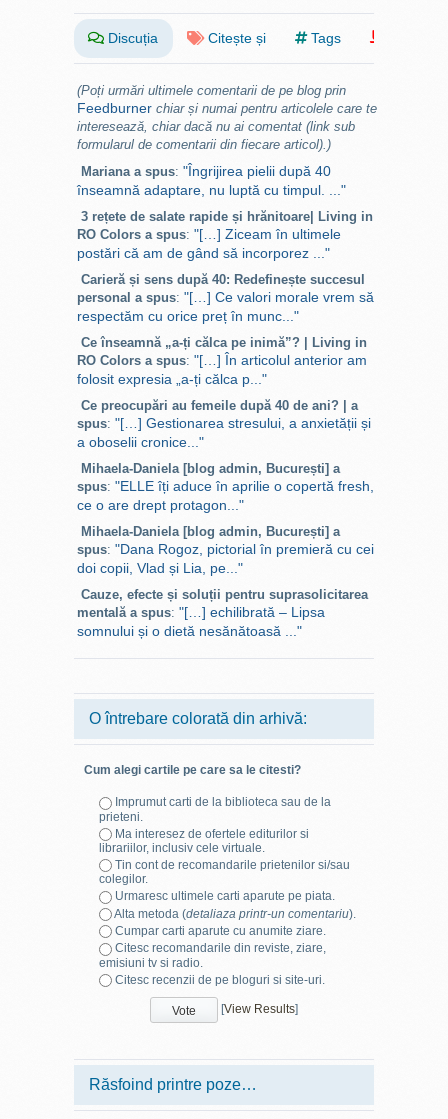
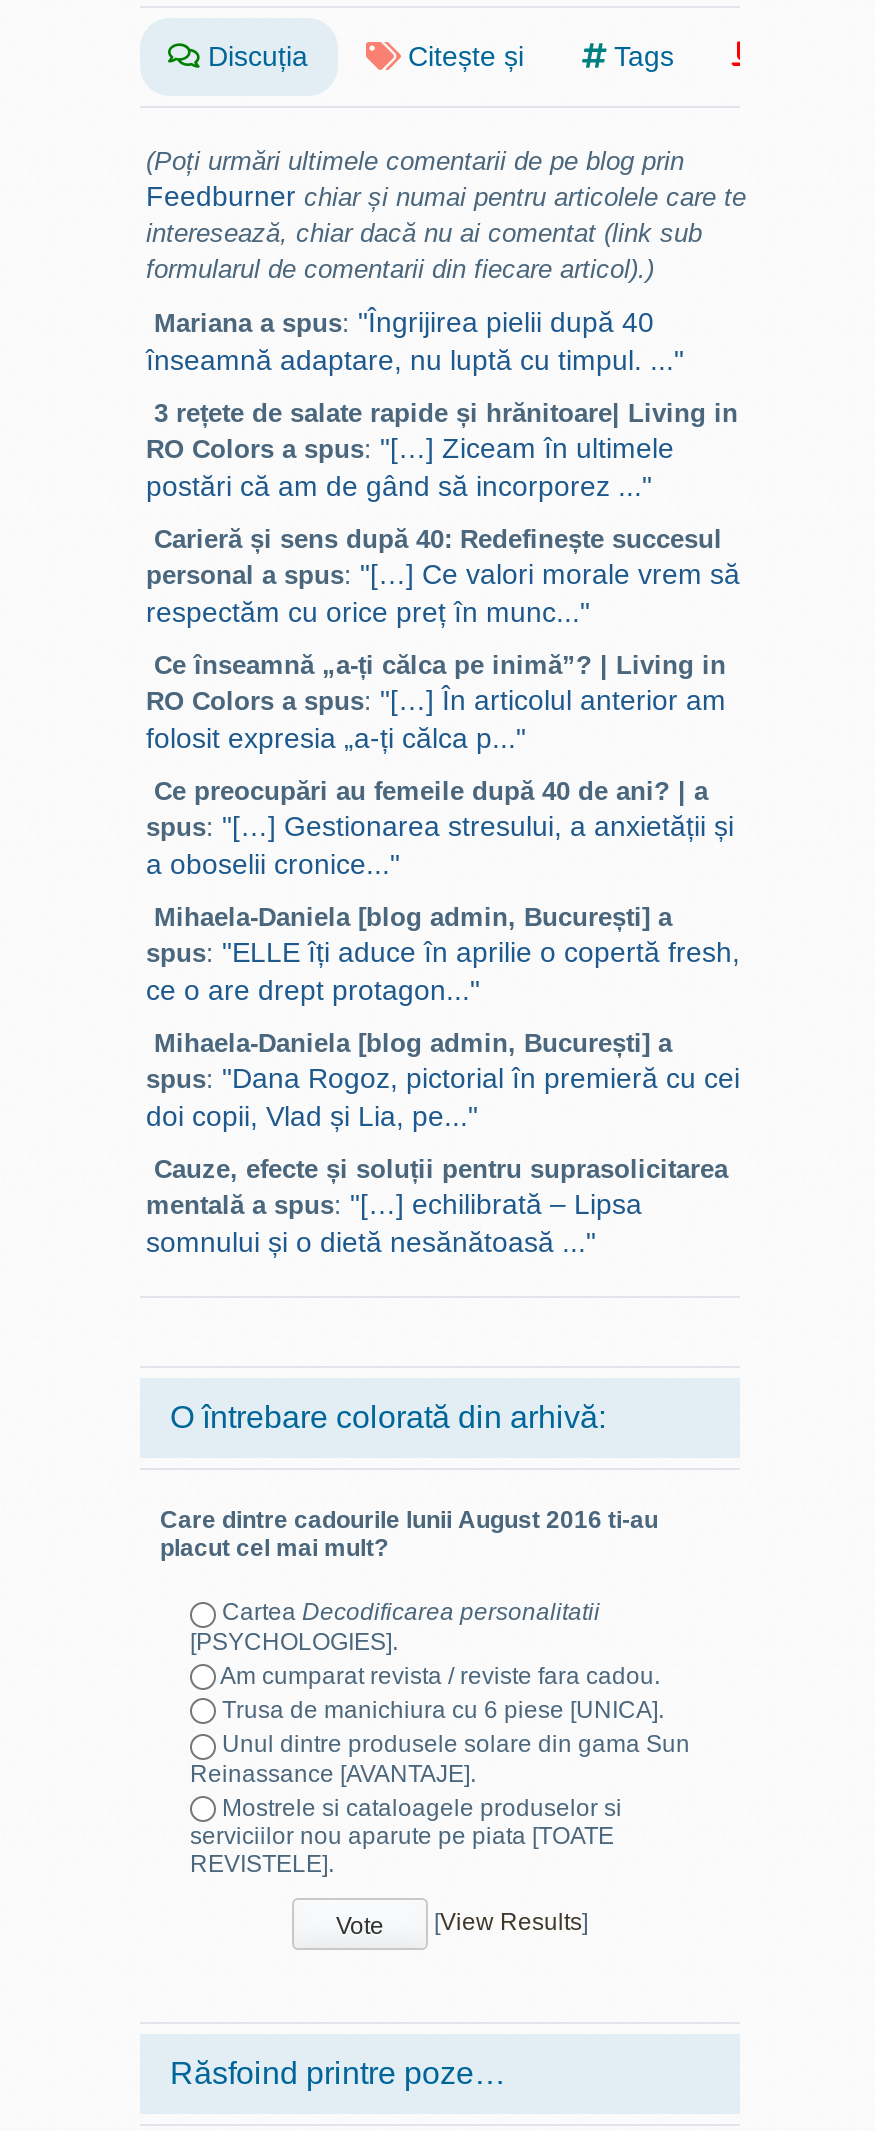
[84,763,301,777] Cum alegi cartile pe care sa le citesti? -> [160,1506,658,1562] Care dintre cadourile lunii August 2016 ti-au | placut cel mai mult?
[99,795,356,986] Imprumut carti de la biblioteca sau de la | prieteni. | Ma interesez de ofertele editurilor si | librariilor, inclusiv cele virtuale. | Tin cont de recomandarile prietenilor si/sau | colegilor. | Urmaresc ultimele carti aparute pe piata. | Alta metoda (detaliaza printr-un comentariu). | Cumpar carti aparute cu anumite ziare. | Citesc recomandarile din reviste, ziare, | emisiuni tv si radio. | Citesc recenzii de pe bloguri si site-uri. -> [190,1598,690,1878] Cartea Decodificarea personalitatii | [PSYCHOLOGIES]. | Am cumparat revista / reviste fara cadou. | Trusa de manichiura cu 6 piese [UNICA]. | Unul dintre produsele solare din gama Sun | Reinassance [AVANTAJE]. | Mostrele si cataloagele produselor si | serviciilor nou aparute pe piata [TOATE | REVISTELE].

